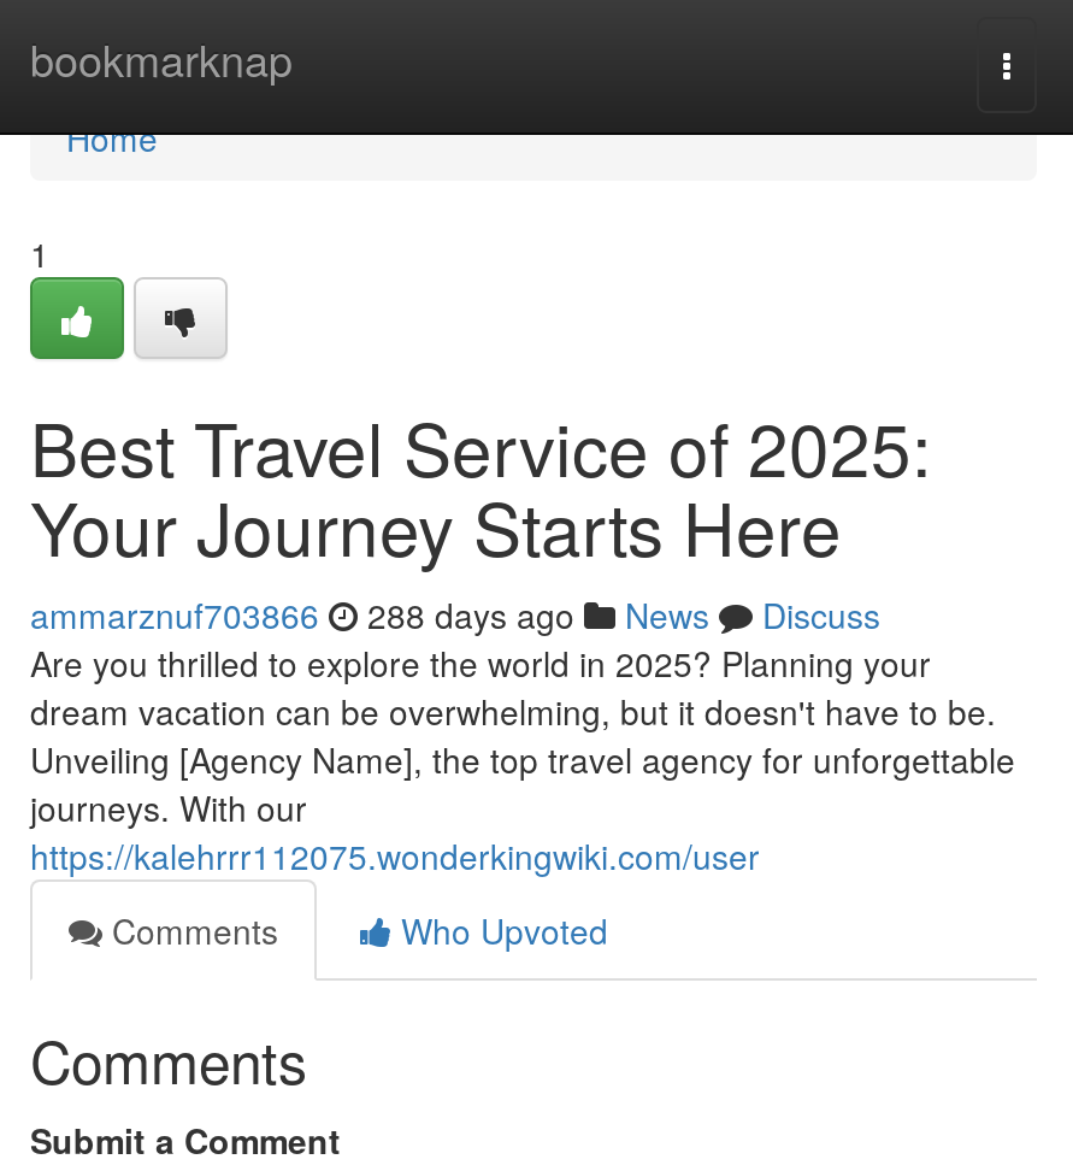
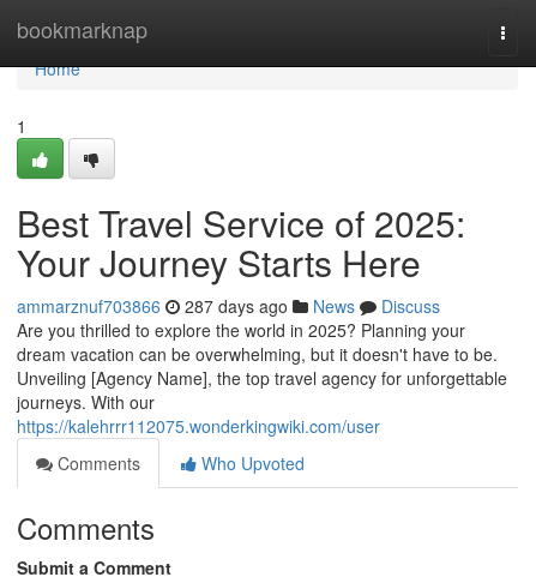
[30,590,880,639] ammarznuf703866 288 days ago News Discuss -> [17,294,440,318] ammarznuf703866 287 days ago News Discuss

